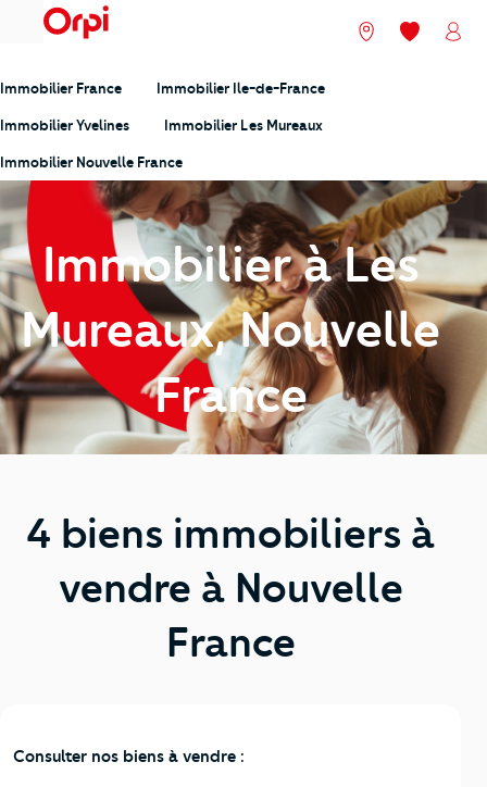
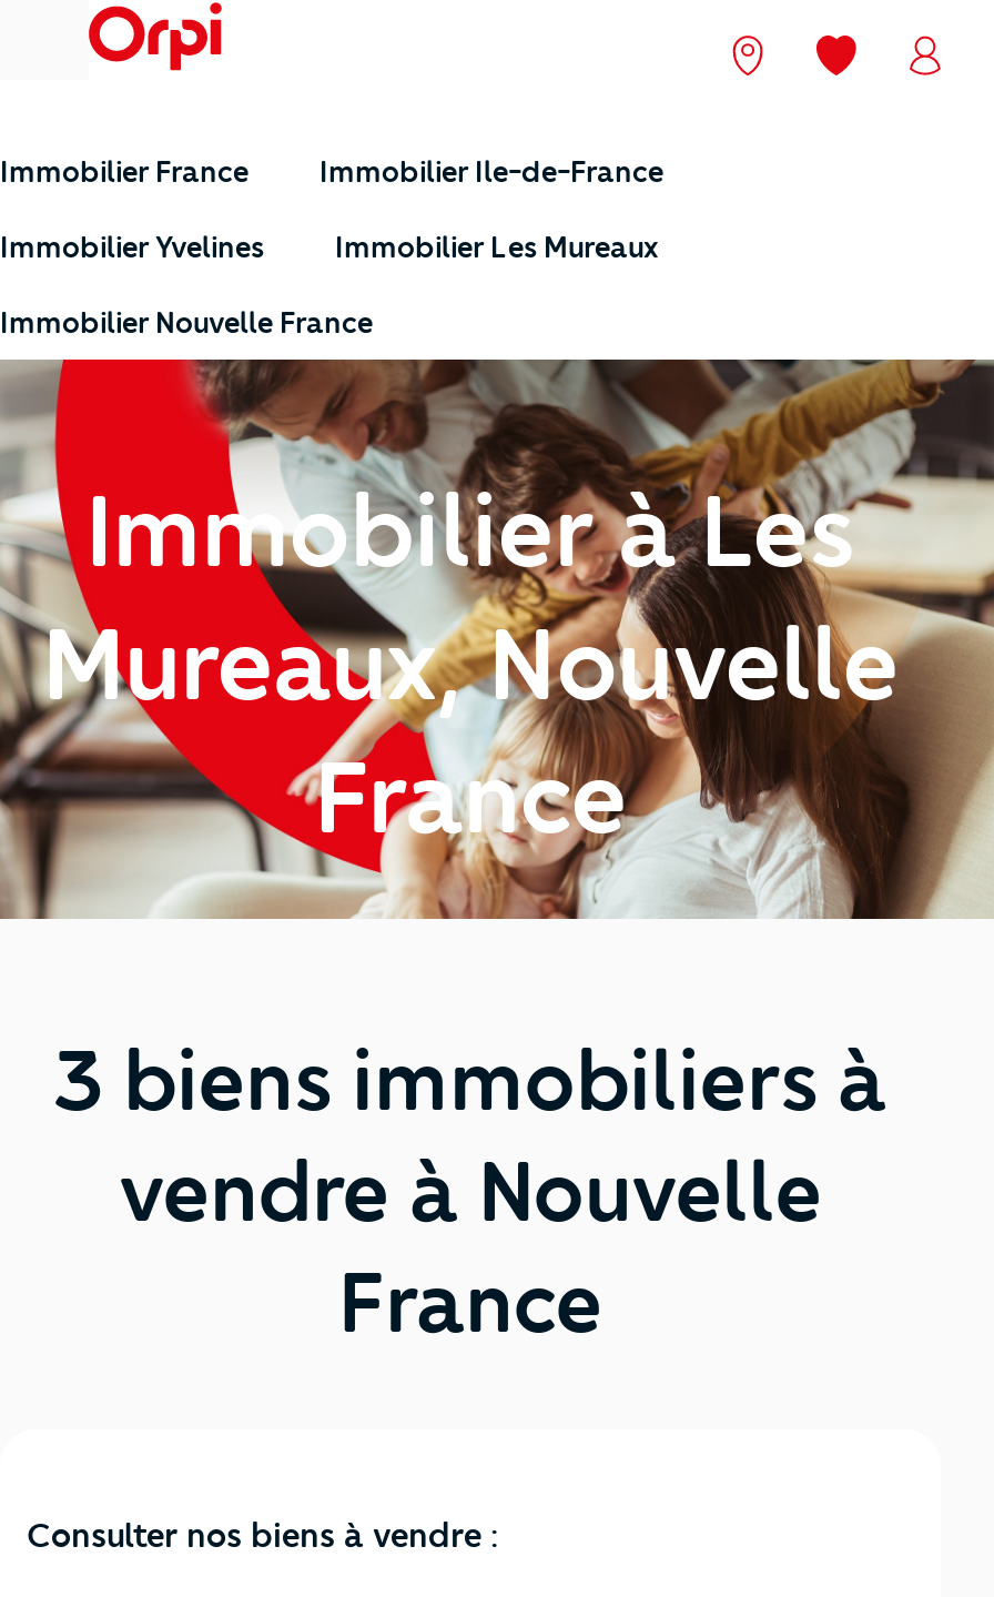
[26,509,435,559] 4 biens immobiliers à -> [54,1030,886,1132] 3 biens immobiliers à

